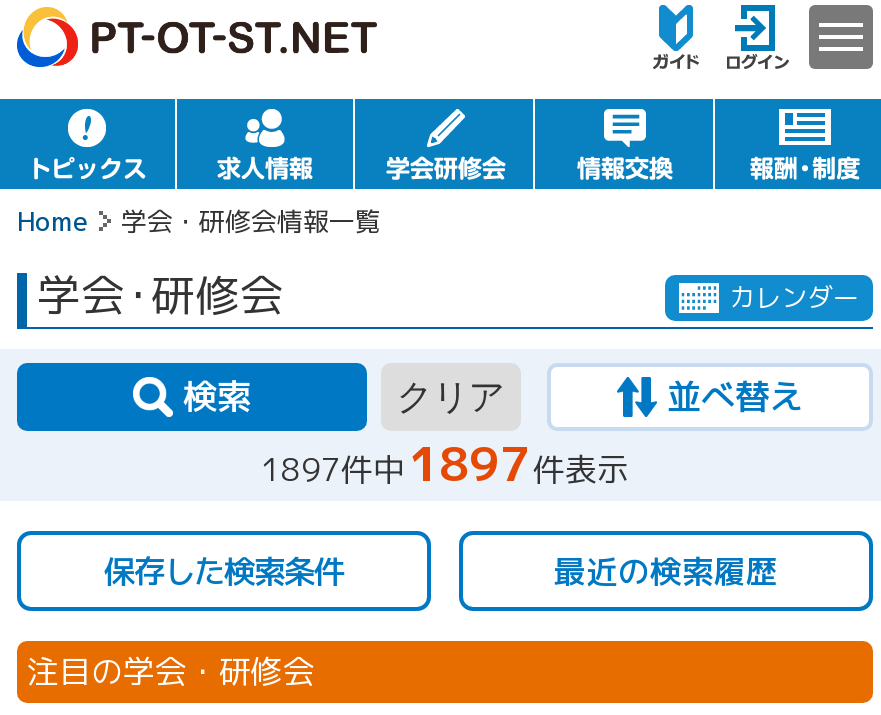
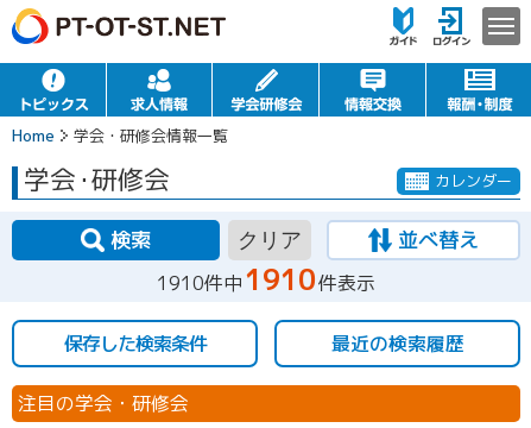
[261,429,629,497] 1897件中 1897 件表示 -> [157,259,375,300] 1910件中 1910 件表示

